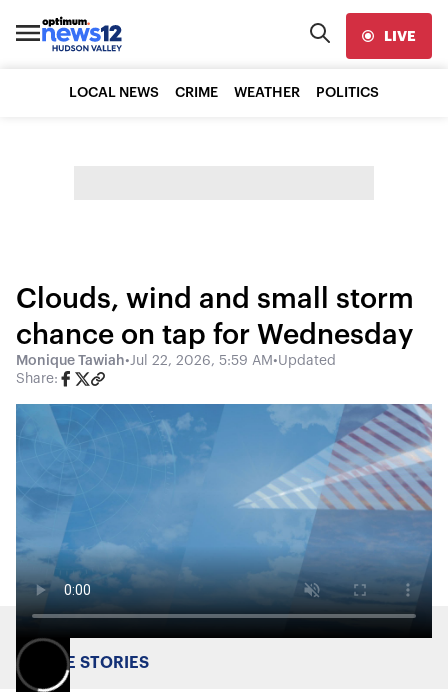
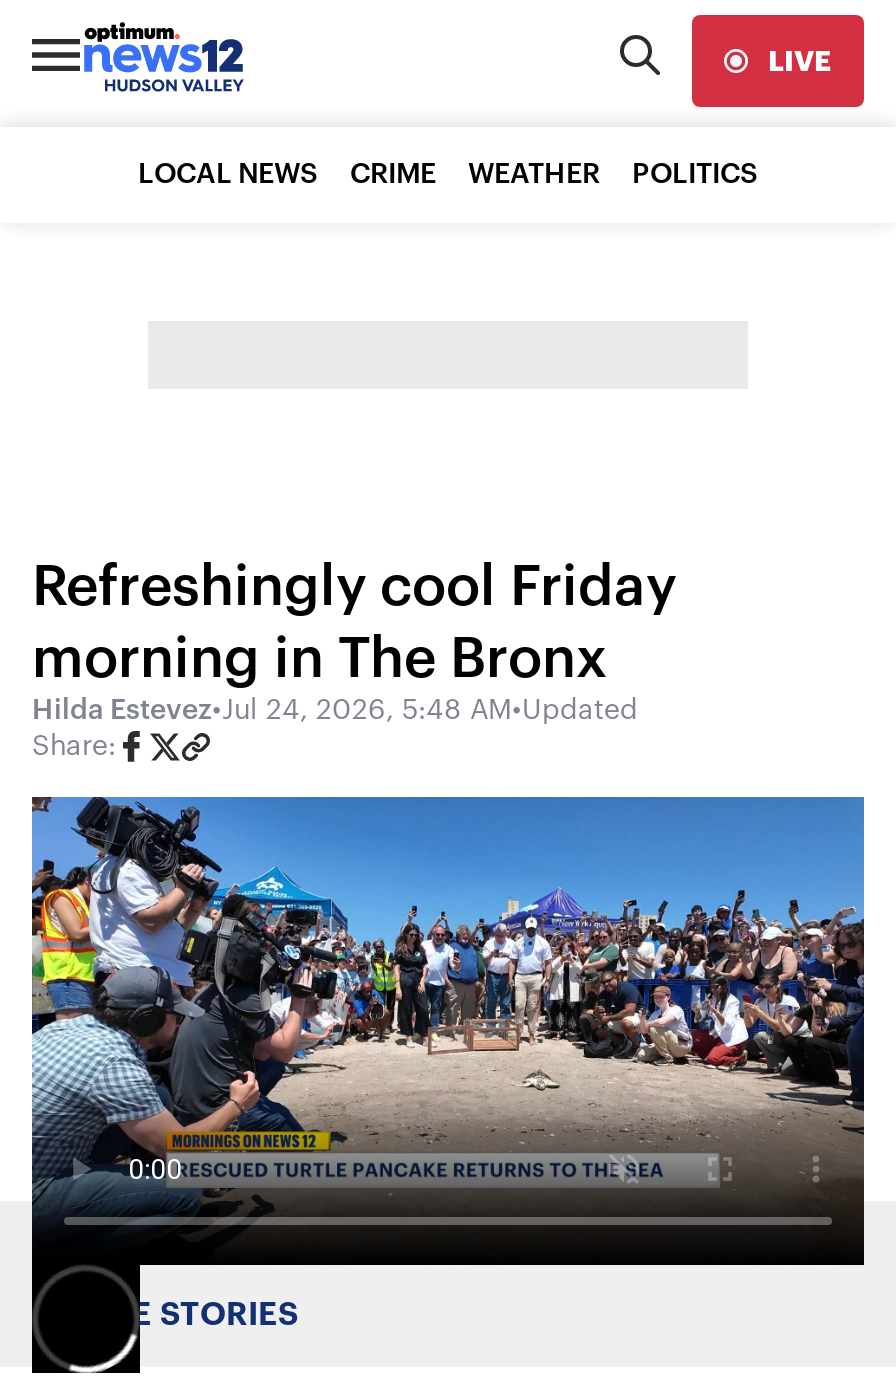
[16,285,414,368] Clouds, wind and small storm | chance on tap for Wednesday | Monique Tawiah•Jul 22, 2026, 5:59 AM•Updated -> [32,559,676,725] Refreshingly cool Friday | morning in The Bronx | Hilda Estevez•Jul 24, 2026, 5:48 AM•Updated
[15,403,433,616] [image] -> [30,795,866,1215] [image]

